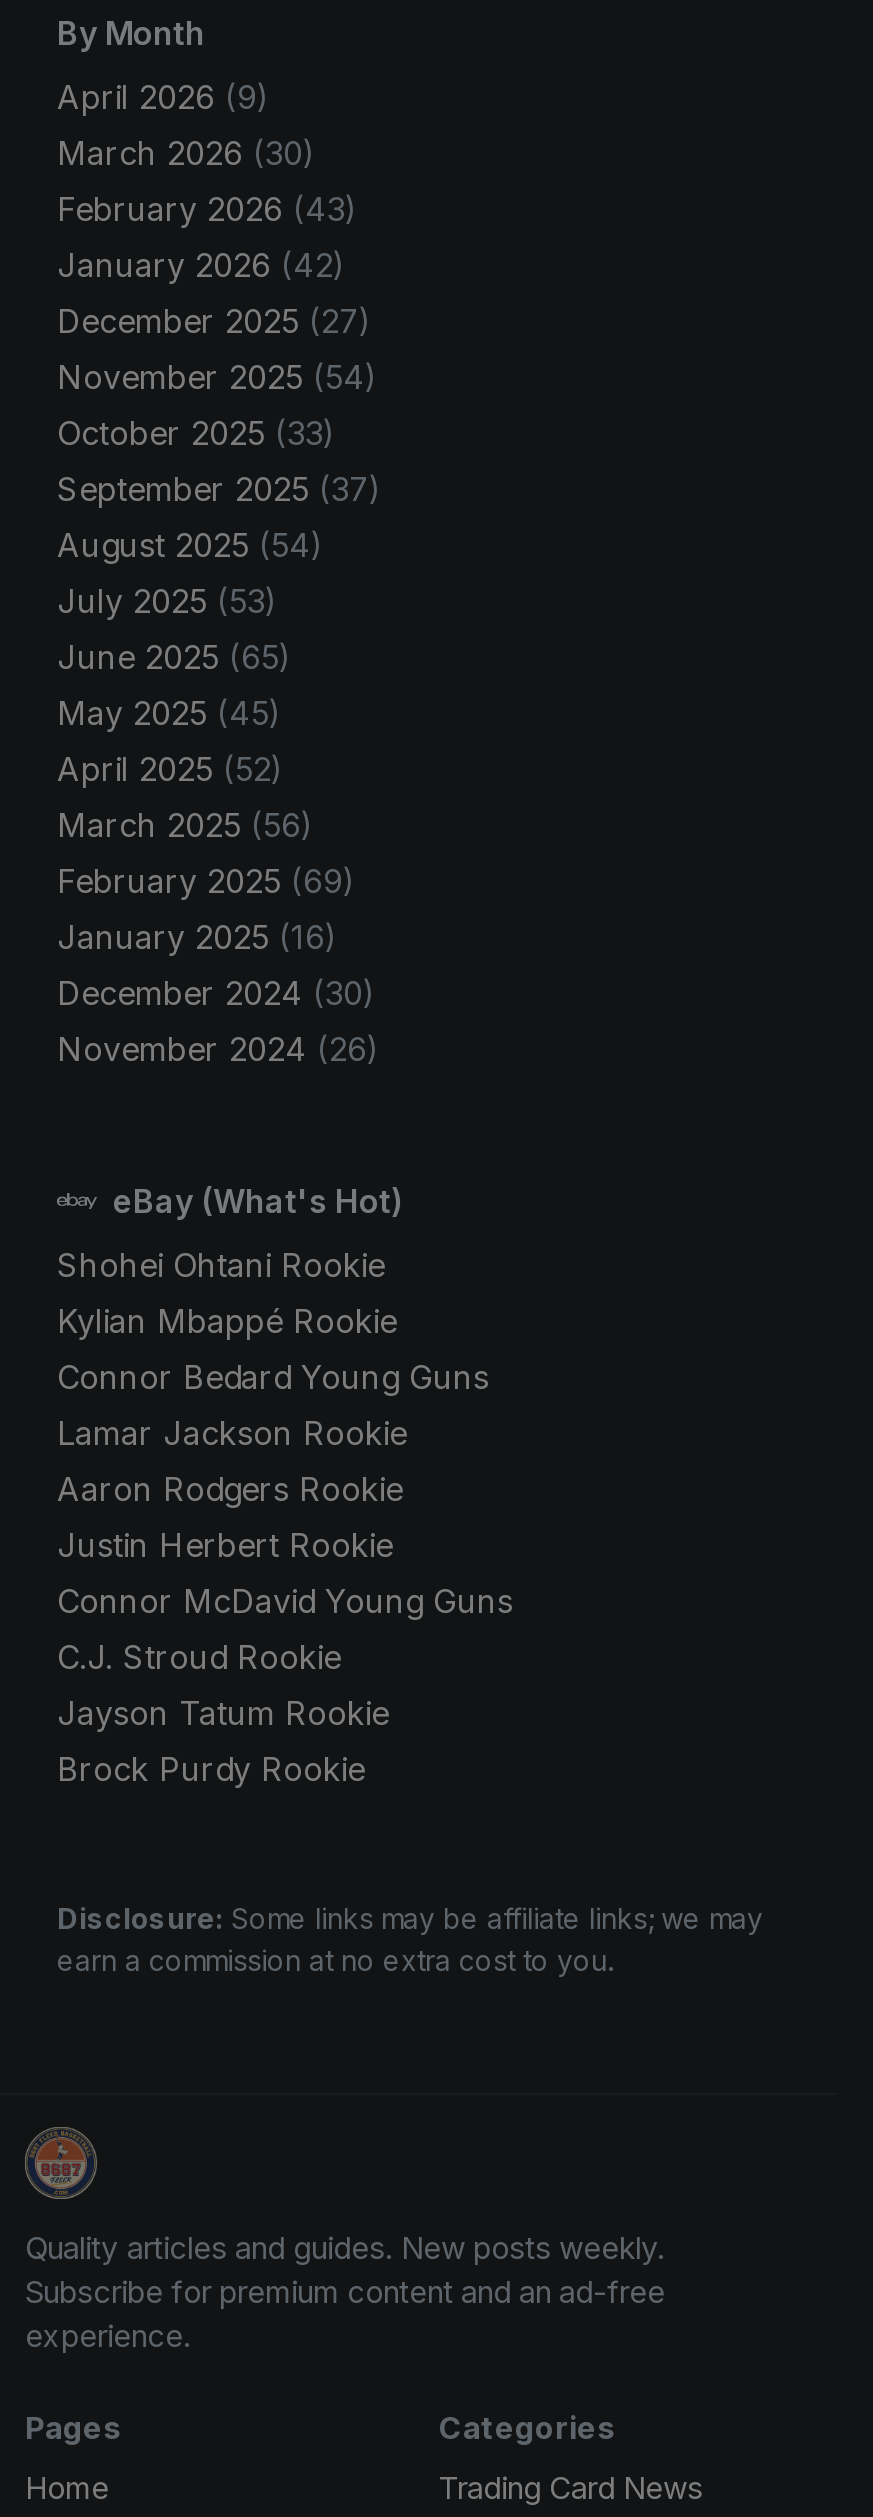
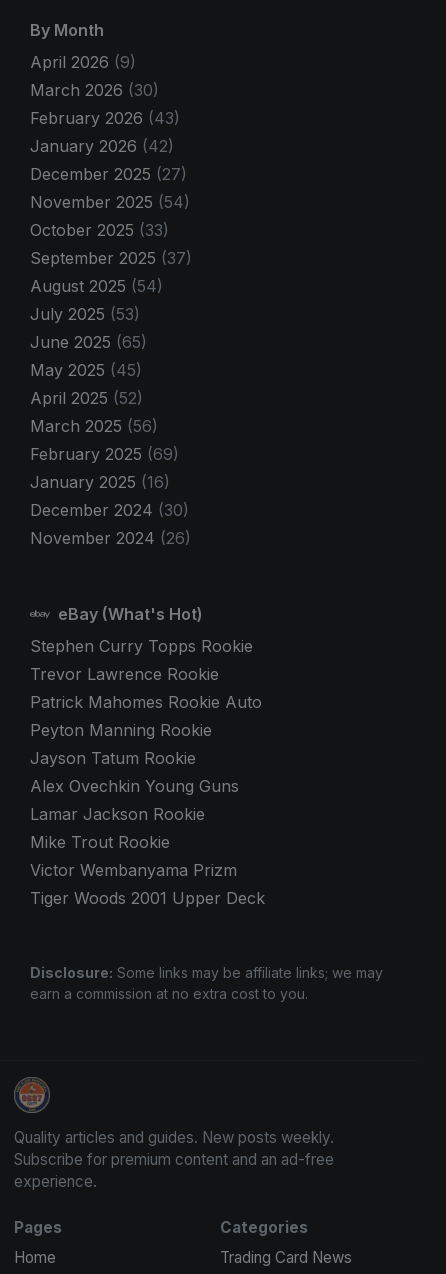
[57,1244,513,1676] Shohei Ohtani Rookie | Kylian Mbappé Rookie | Connor Bedard Young Guns | Aaron Rodgers Rookie | Justin Herbert Rookie | Connor McDavid Young Guns | C.J. Stroud Rookie -> [30,636,262,740] Stephen Curry Topps Rookie | Trevor Lawrence Rookie | Patrick Mahomes Rookie Auto | Peyton Manning Rookie
moved [57,1412,407,1452] -> [30,804,205,824]: Lamar Jackson Rookie
moved [57,1692,389,1732] -> [30,748,196,768]: Jayson Tatum Rookie
[57,1748,365,1788] Brock Purdy Rookie -> [30,776,265,908] Alex Ovechkin Young Guns | Mike Trout Rookie | Victor Wembanyama Prizm | Tiger Woods 2001 Upper Deck

